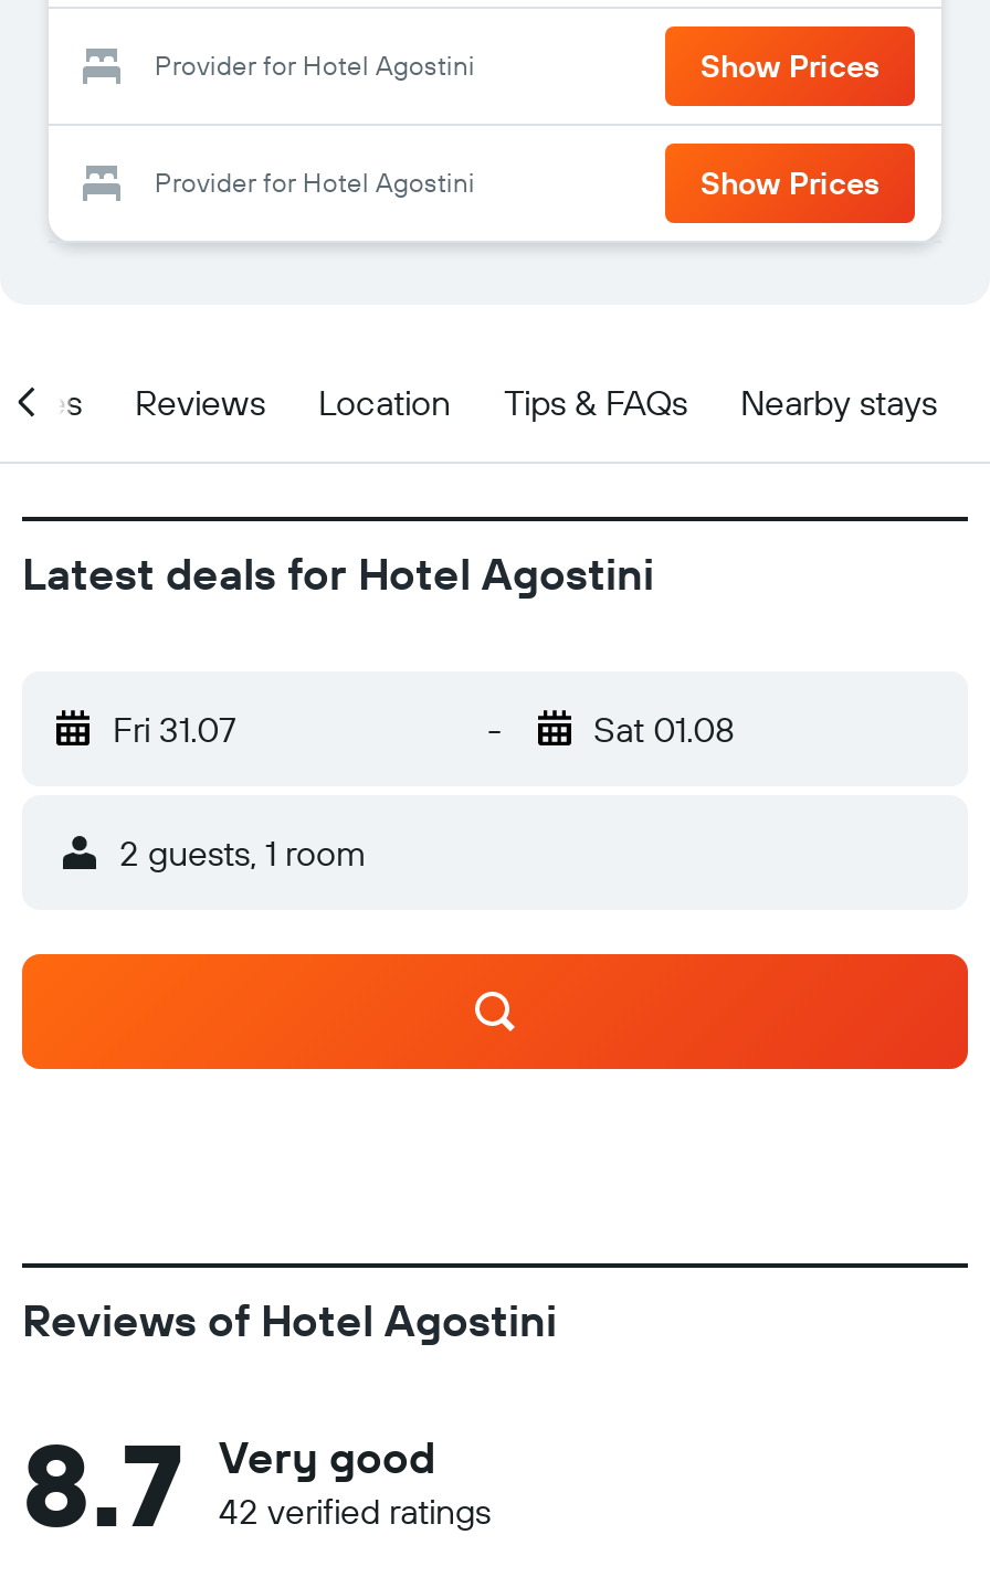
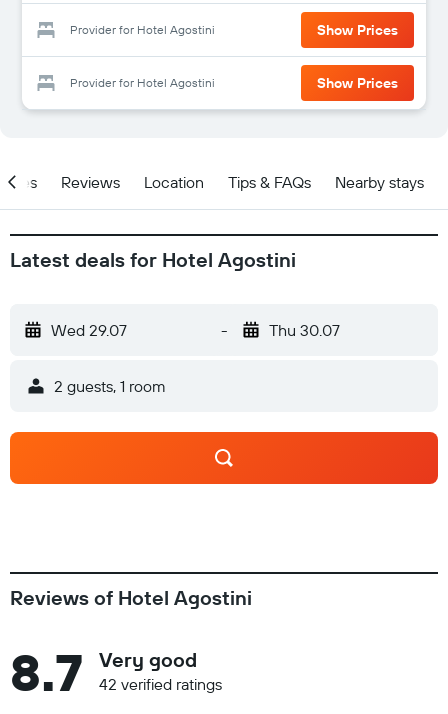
[113,707,236,751] Fri 31.07 -> [51,320,127,340] Wed 29.07
[593,707,735,751] Sat 01.08 -> [268,320,339,340] Thu 30.07

